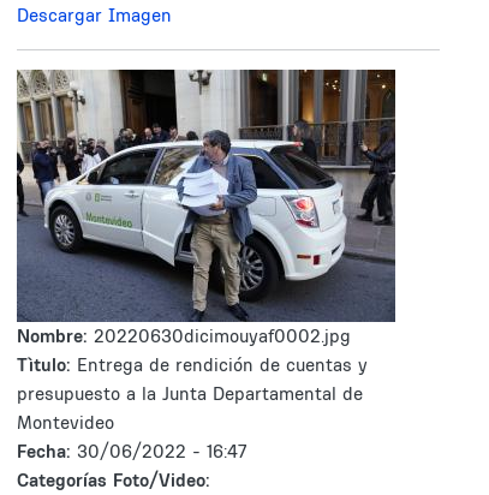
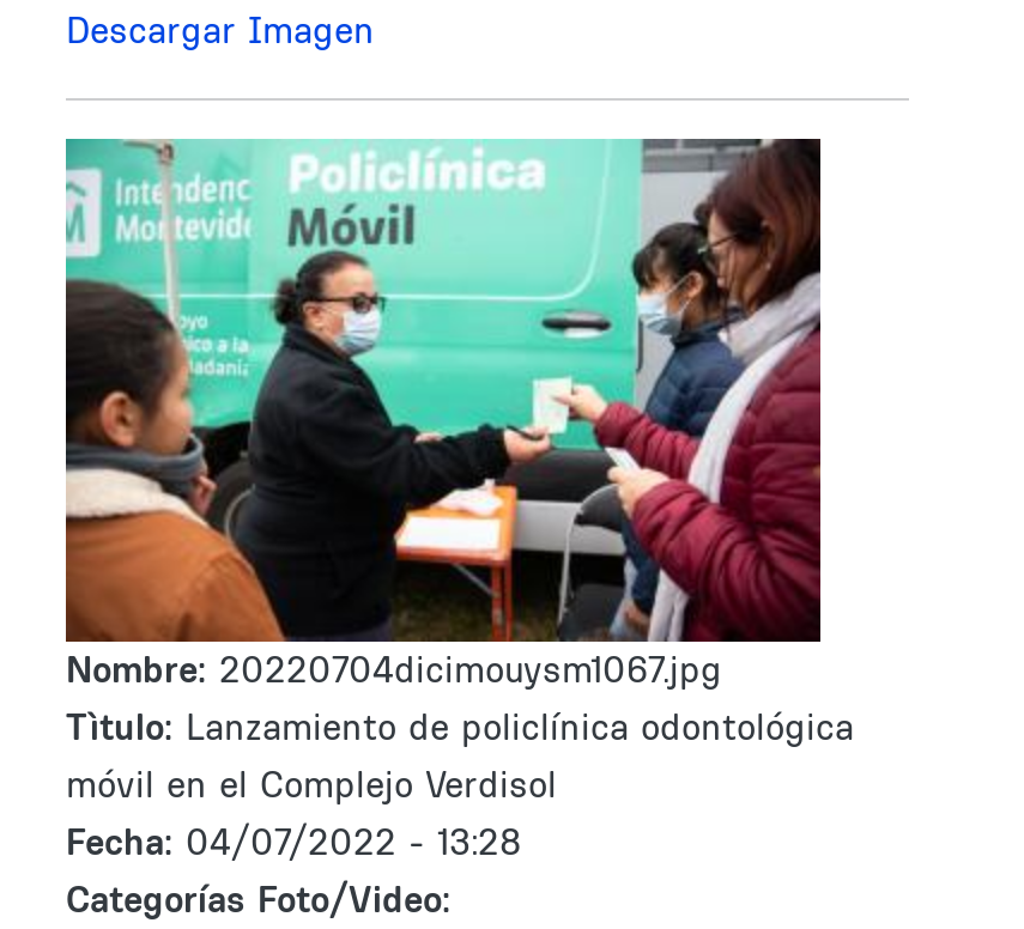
[17,68,395,463] [image] | Nombre: 20220630dicimouyaf0002.jpg | Tìtulo: Entrega de rendición de cuentas y | presupuesto a la Junta Departamental de | Montevideo | Fecha: 30/06/2022 - 16:47 -> [66,139,854,864] [image] | Nombre: 20220704dicimouysm1067.jpg | Tìtulo: Lanzamiento de policlínica odontológica | móvil en el Complejo Verdisol | Fecha: 04/07/2022 - 13:28

